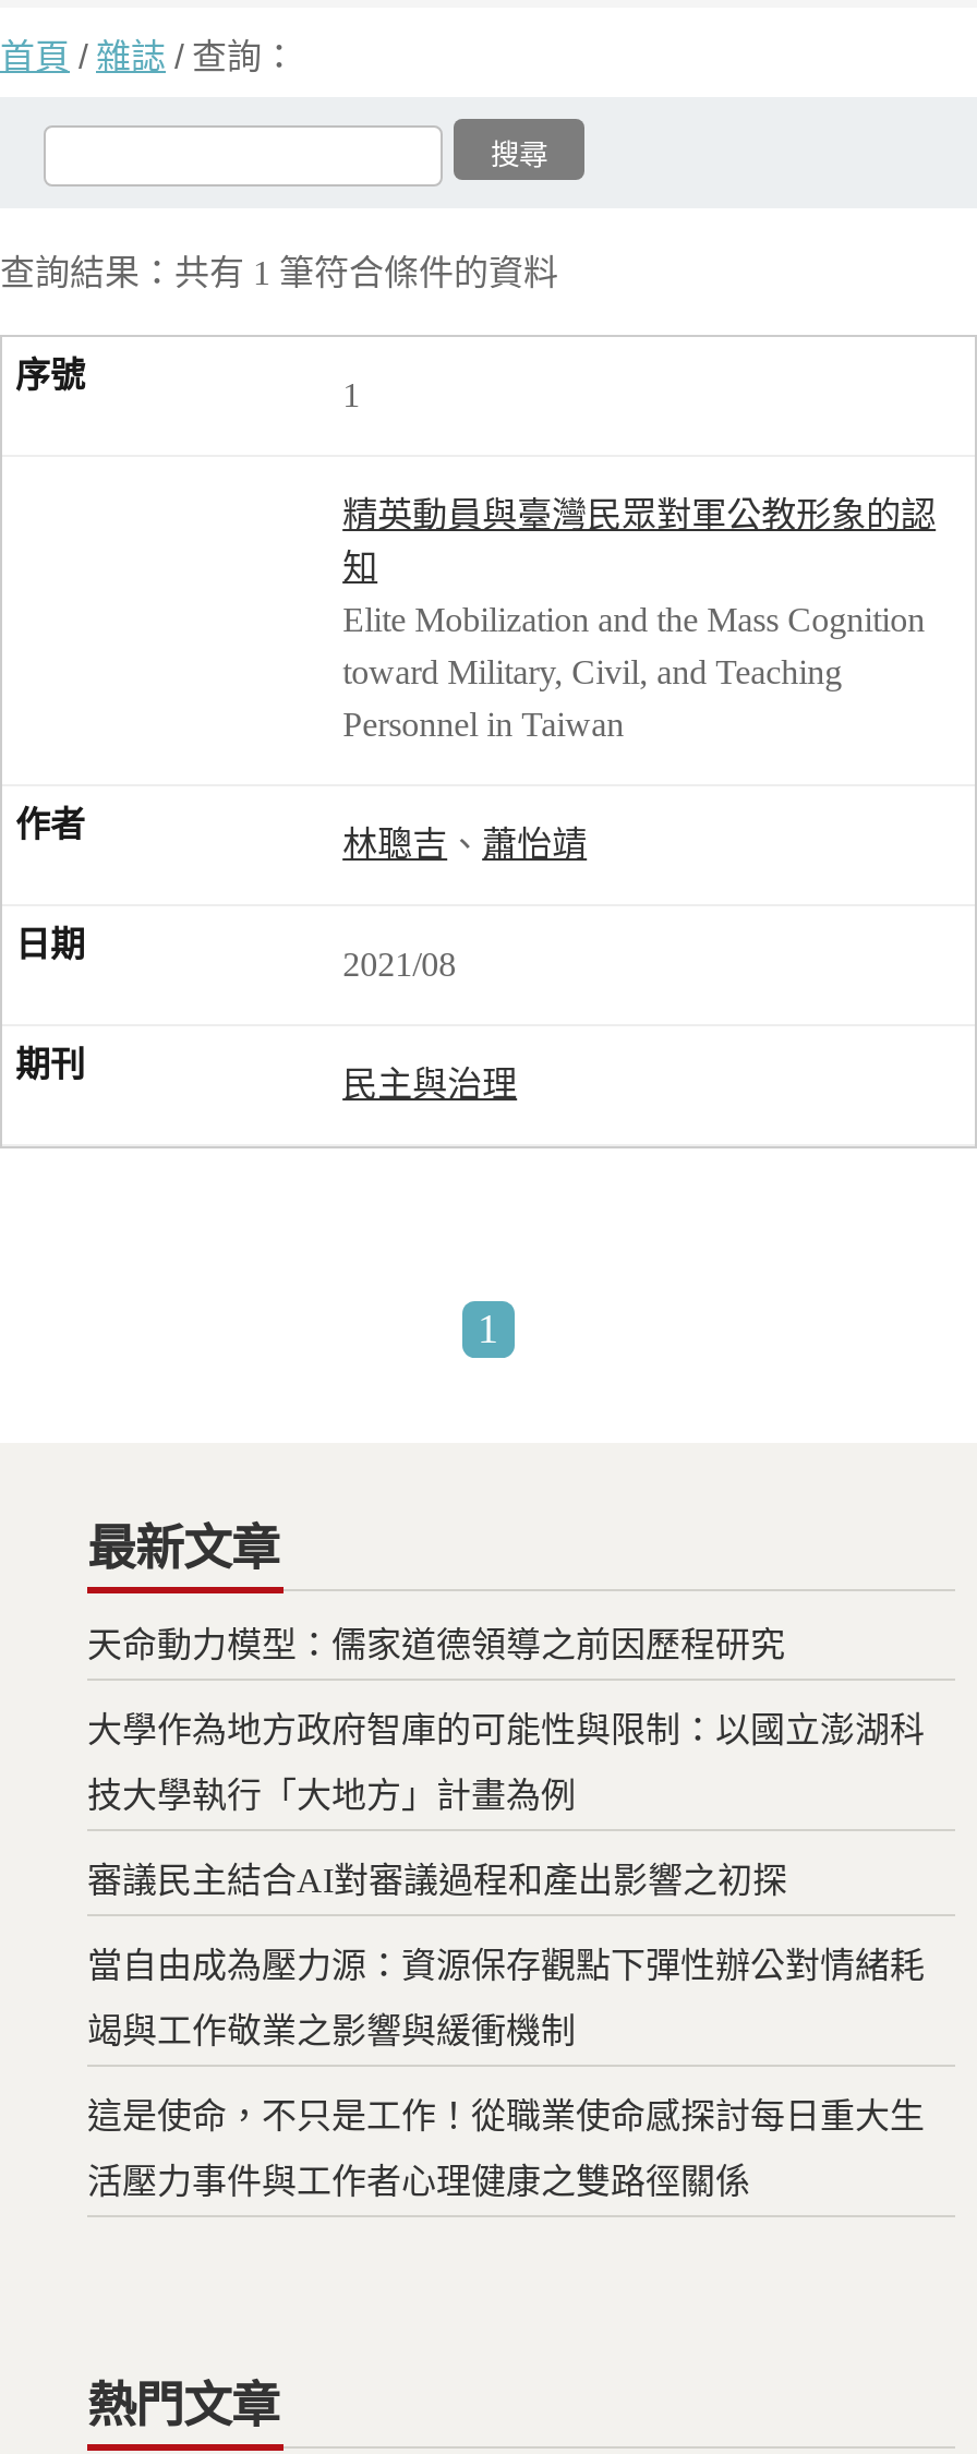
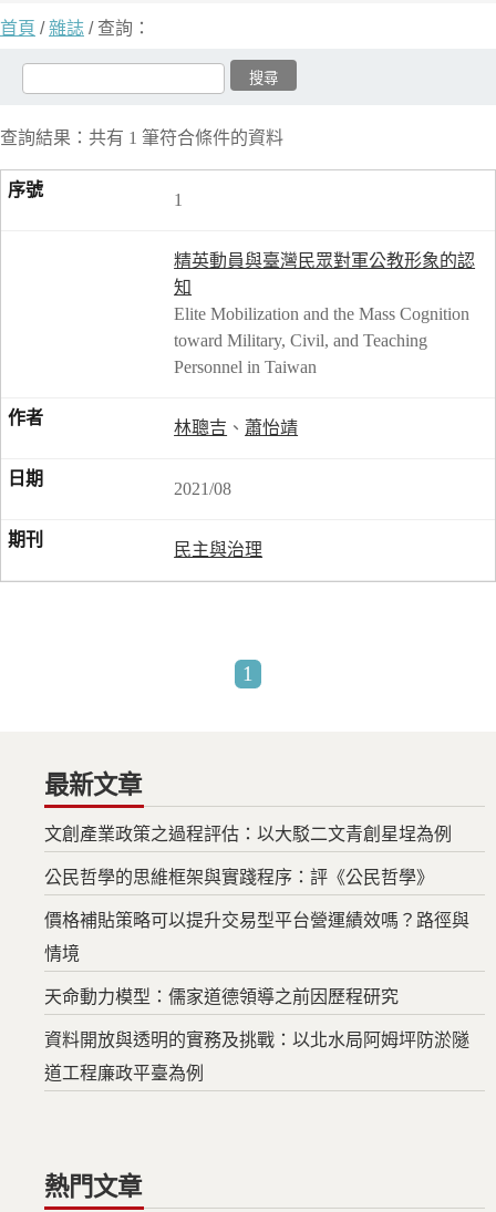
none -> [44,824,469,963] 文創產業政策之過程評估：以大駁二文青創星埕為例 | 公民哲學的思維框架與實踐程序：評《公民哲學》 | 價格補貼策略可以提升交易型平台營運績效嗎？路徑與 | 情境
moved [87,1626,785,1663] -> [44,987,399,1006]: 天命動力模型：儒家道德領導之前因歷程研究
[87,1711,925,2199] 大學作為地方政府智庫的可能性與限制：以國立澎湖科 | 技大學執行「大地方」計畫為例 | 審議民主結合AI對審議過程和產出影響之初探 | 當自由成為壓力源：資源保存觀點下彈性辦公對情緒耗 | 竭與工作敬業之影響與緩衝機制 | 這是使命，不只是工作！從職業使命感探討每日重大生 | 活壓力事件與工作者心理健康之雙路徑關係 -> [44,1030,469,1082] 資料開放與透明的實務及挑戰：以北水局阿姆坪防淤隧 | 道工程廉政平臺為例

